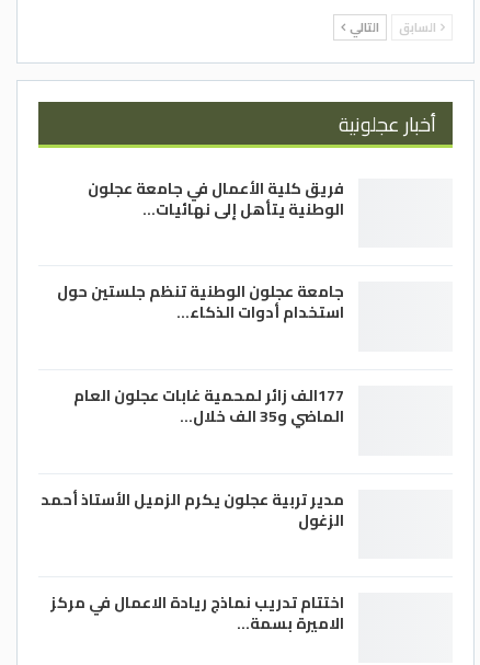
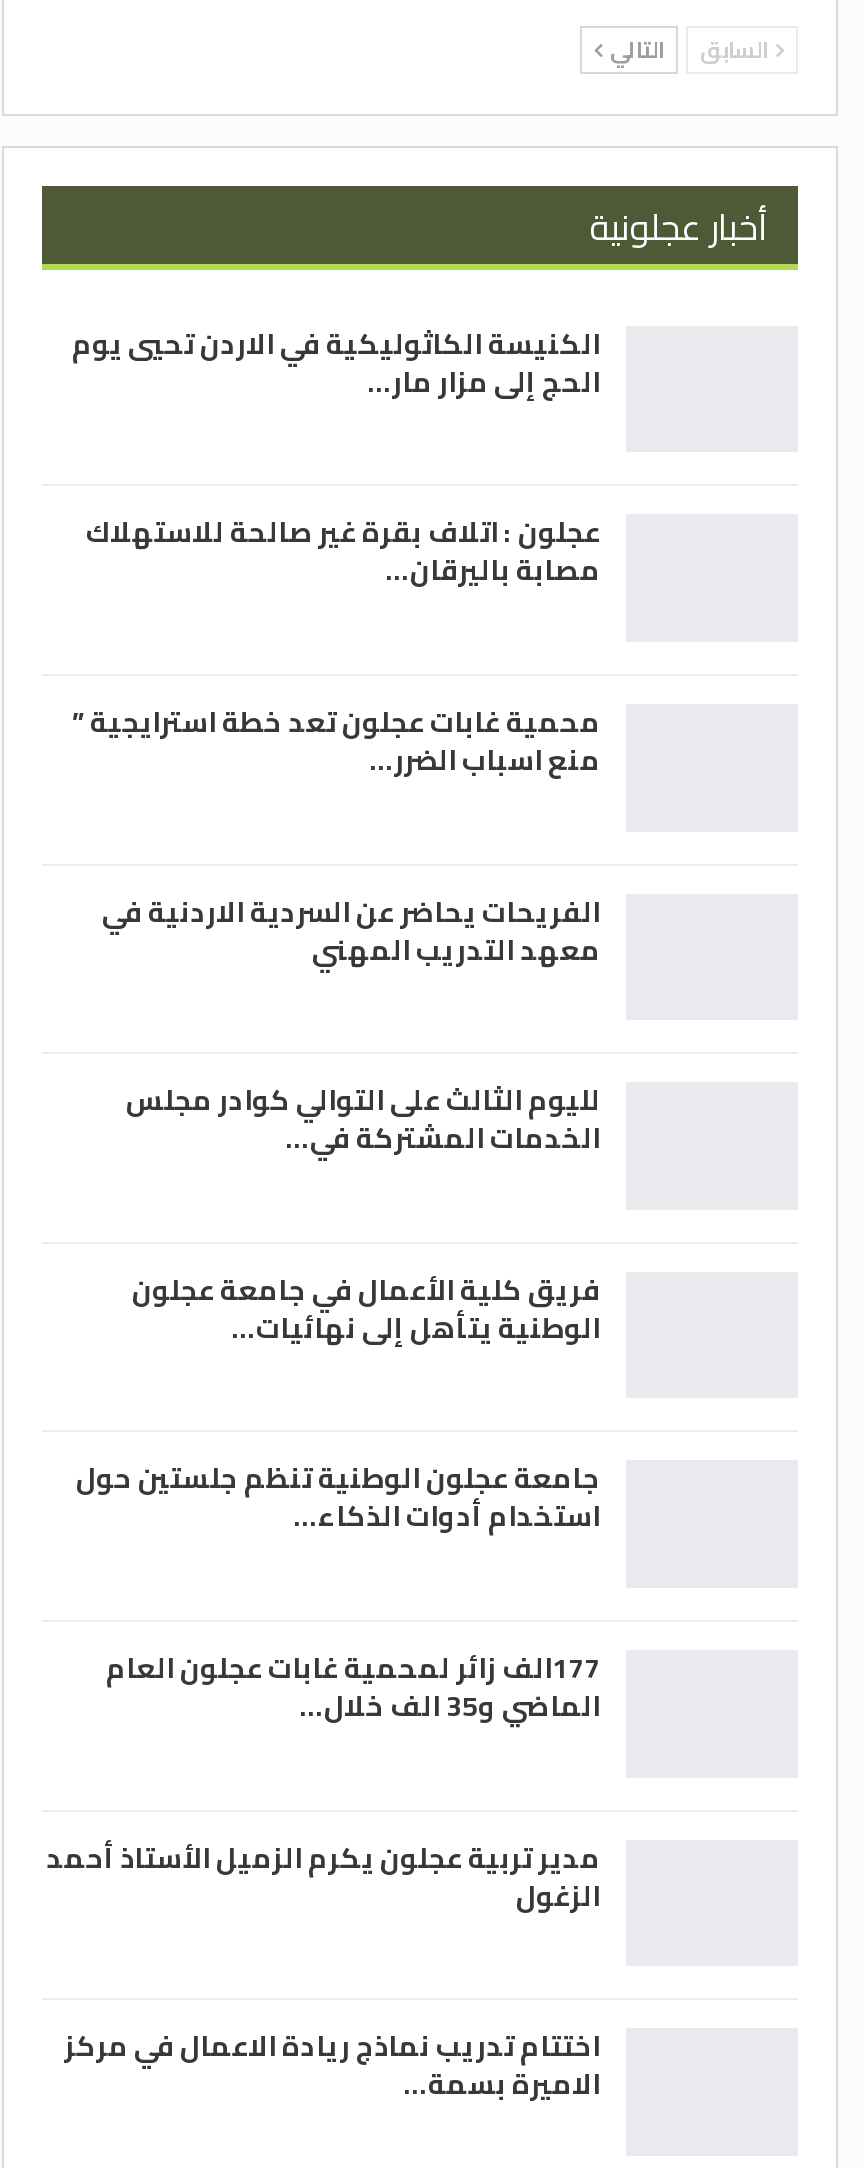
none -> [72,317,600,1164] الكنيسة الكاثوليكية في الاردن تحيي يوم | الحج إلى مزار مار… | عجلون : اتلاف بقرة غير صالحة للاستهلاك | مصابة باليرقان… | محمية غابات عجلون تعد خطة استرايجية ” | منع اسباب الضرر… | الفريحات يحاضر عن السردية الاردنية في | معهد التدريب المهني | لليوم الثالث على التوالي كوادر مجلس | الخدمات المشتركة في…

